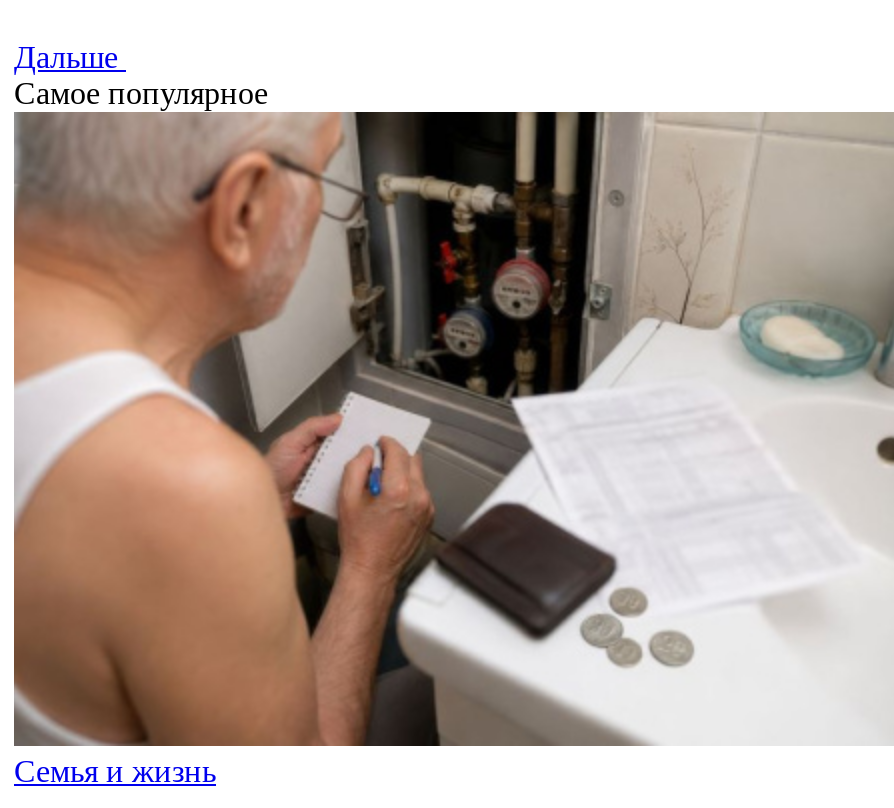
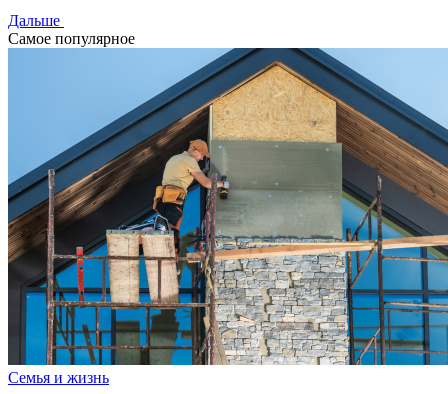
[12,110,888,748] [image] -> [7,47,445,366] [image]

